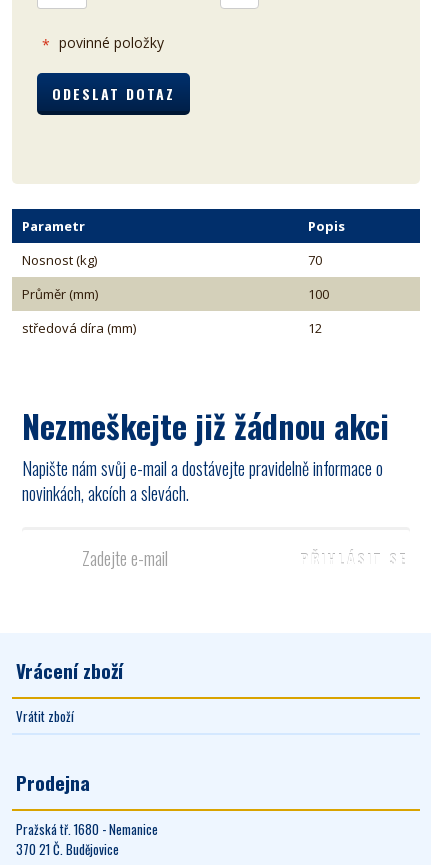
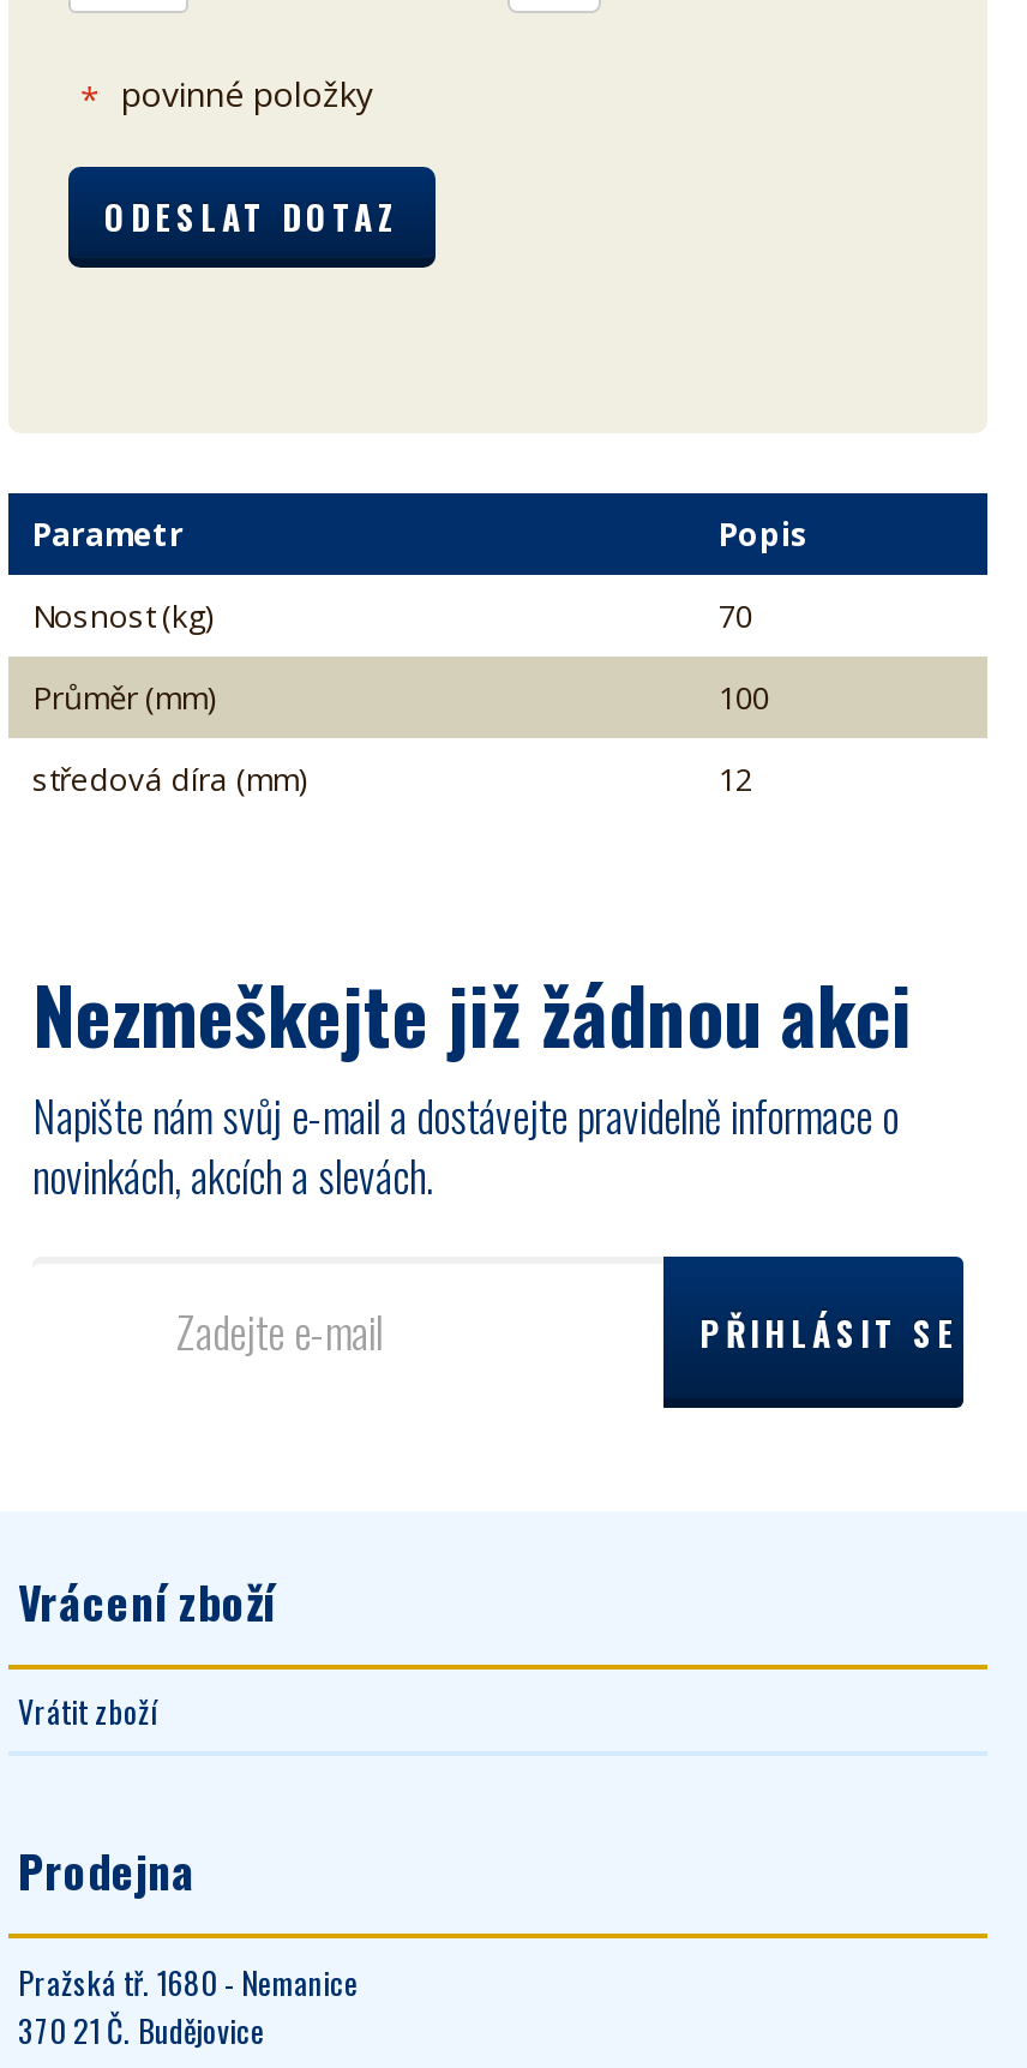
none -> [661,1254,966,1410] [image]

